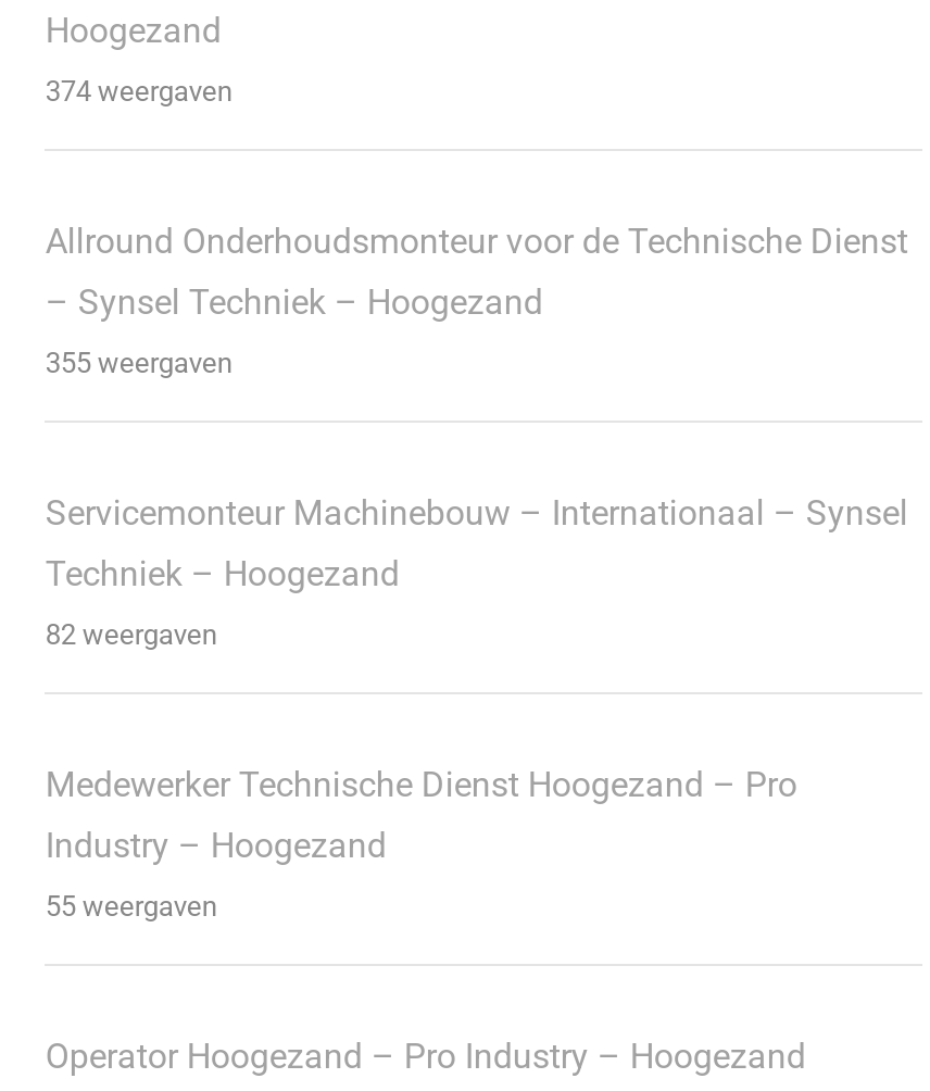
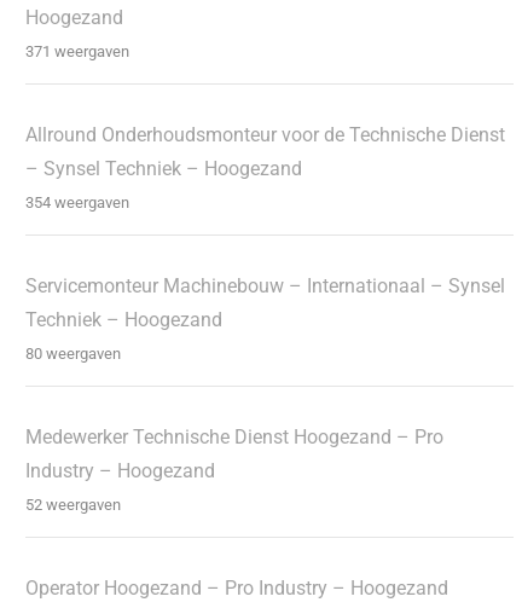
[45,74,232,107] 374 weergaven -> [26,42,130,60] 371 weergaven
[45,346,232,379] 355 weergaven -> [26,193,130,211] 354 weergaven
[45,618,217,650] 82 weergaven -> [26,344,121,362] 80 weergaven
[45,889,217,922] 55 weergaven -> [26,495,121,513] 52 weergaven

